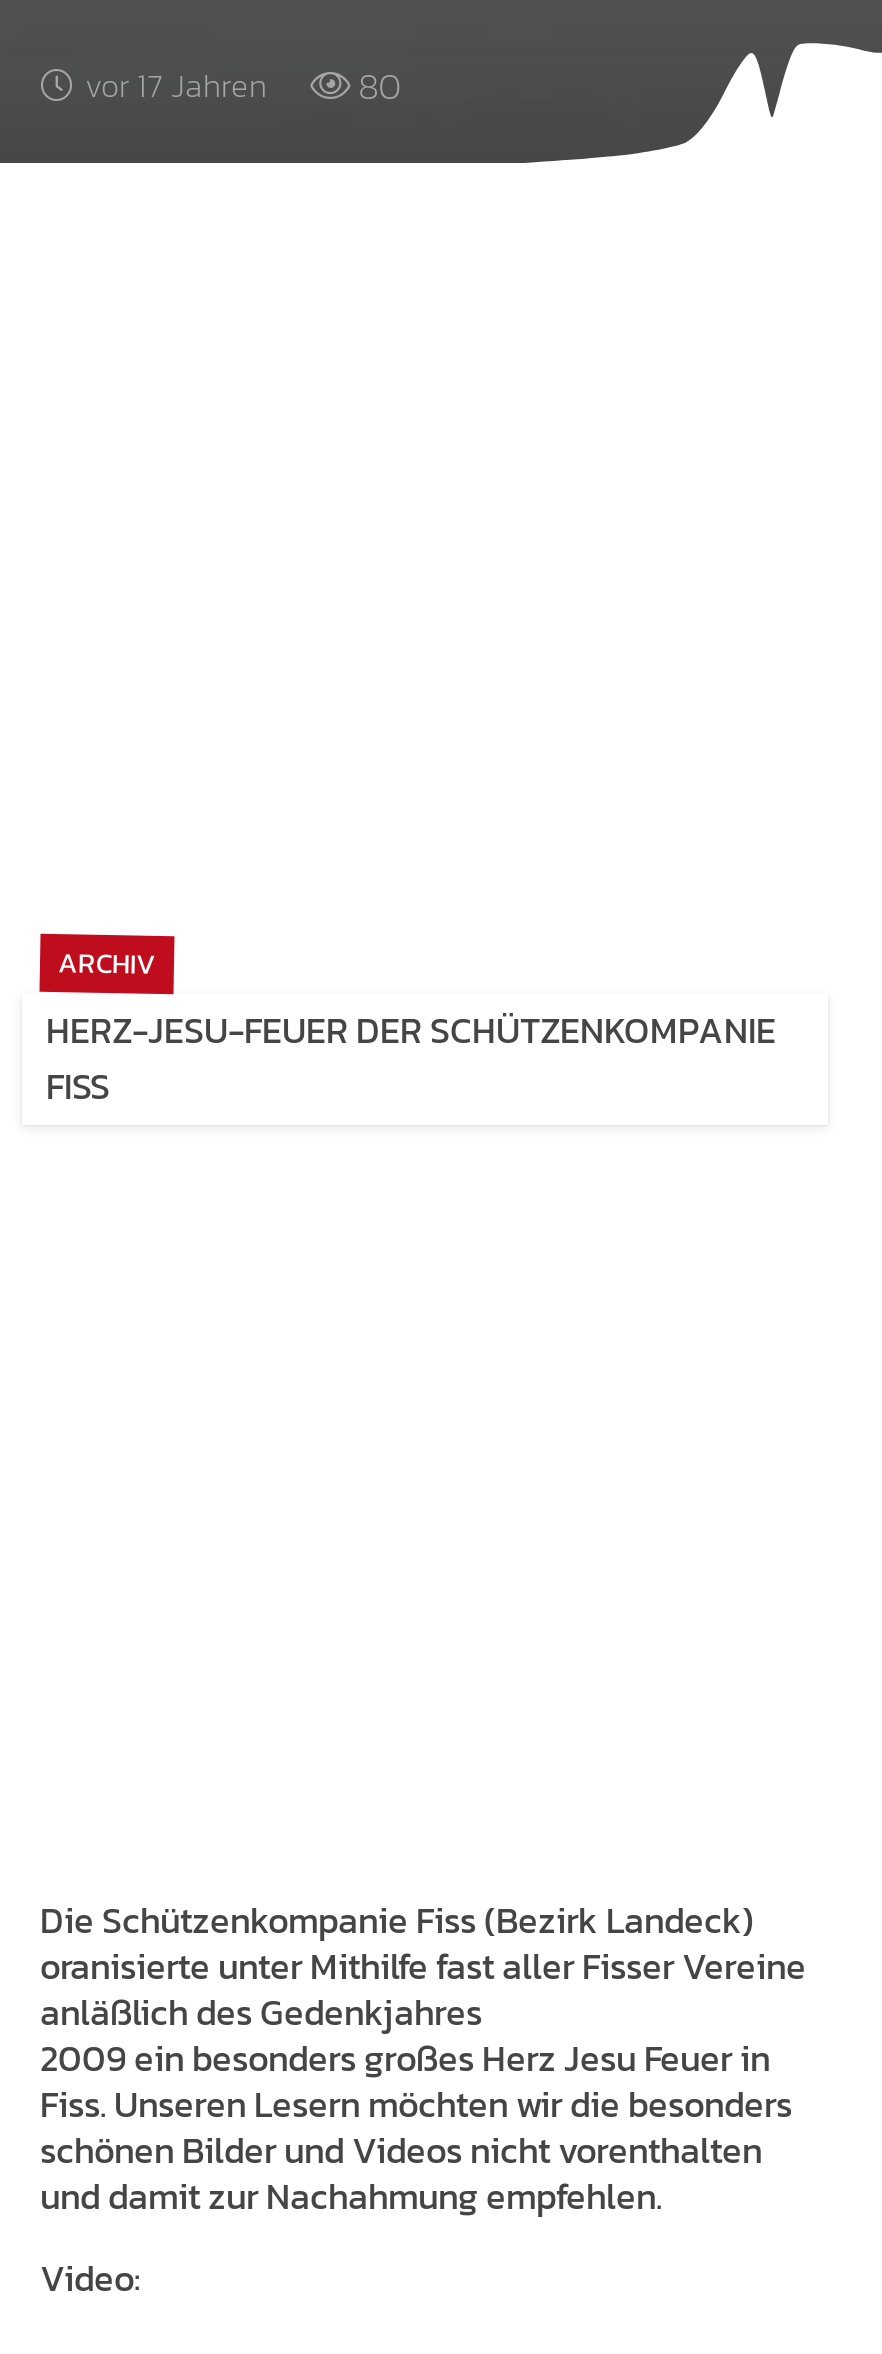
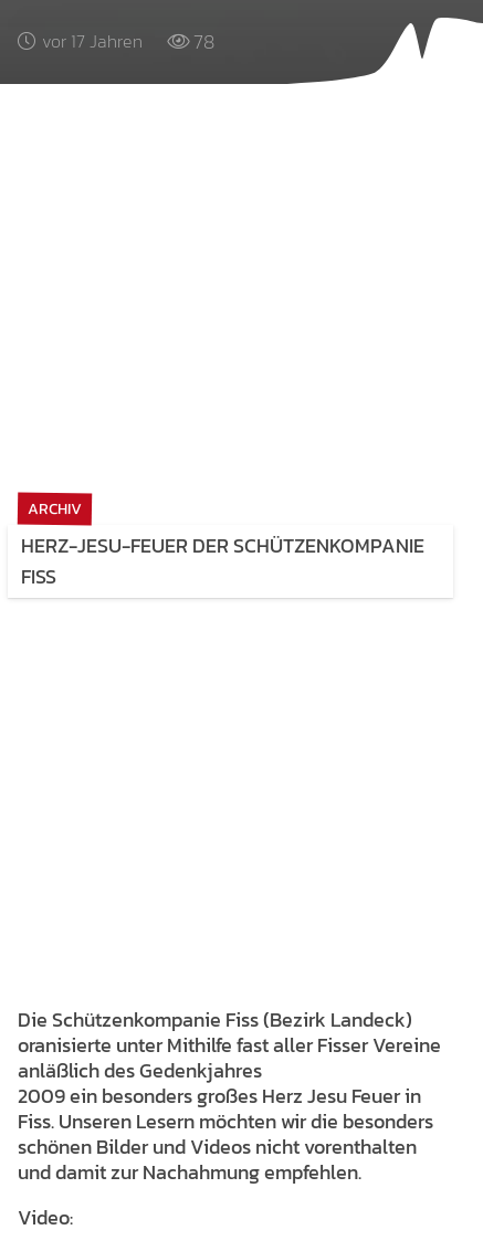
[85,59,402,113] vor 17 Jahren 80 -> [43,27,215,57] vor 17 Jahren 78

